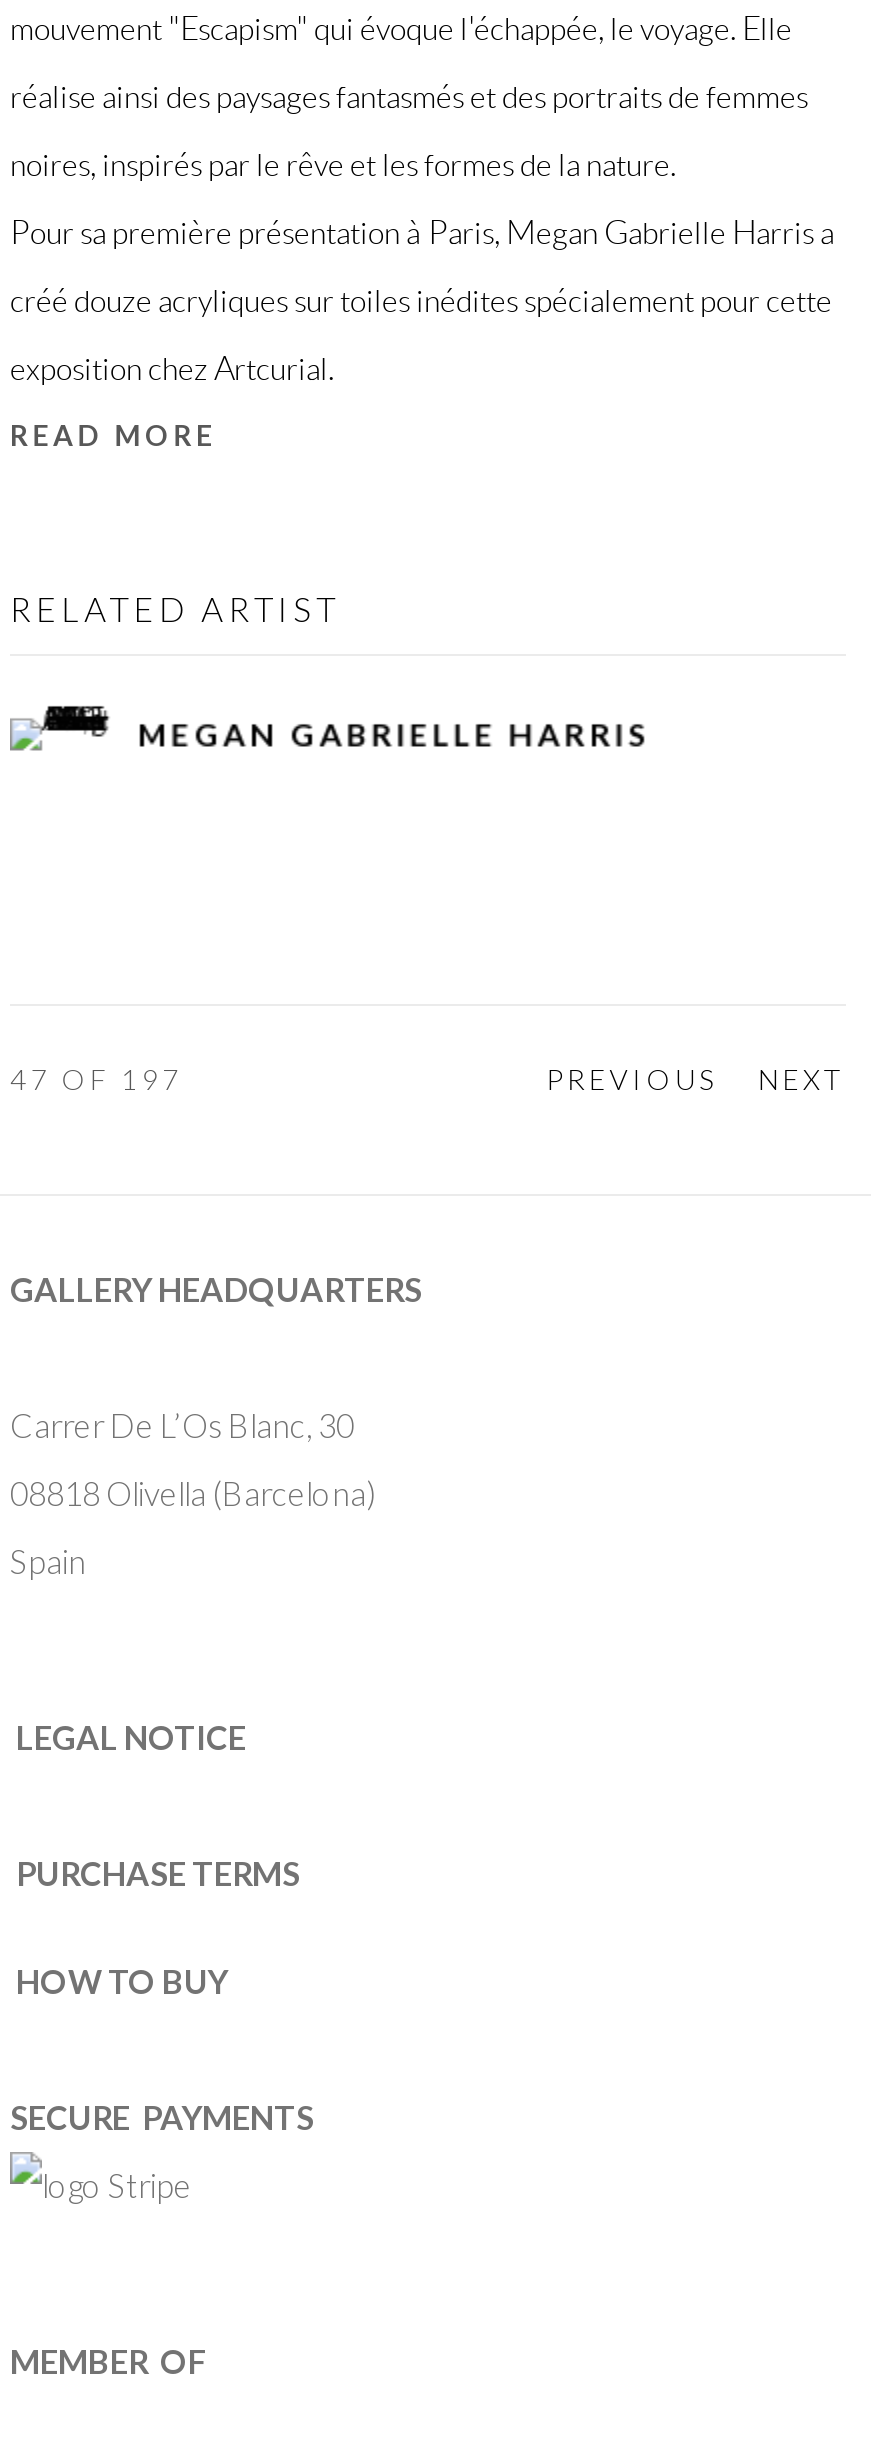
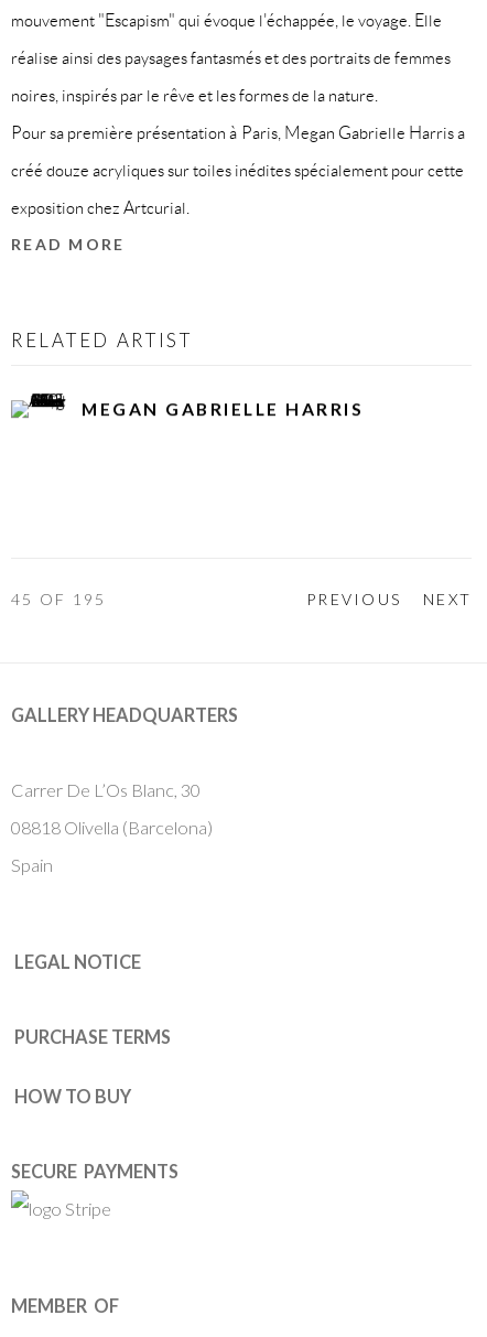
[10,1062,182,1096] 47 OF 197 -> [11,590,106,609] 45 OF 195

